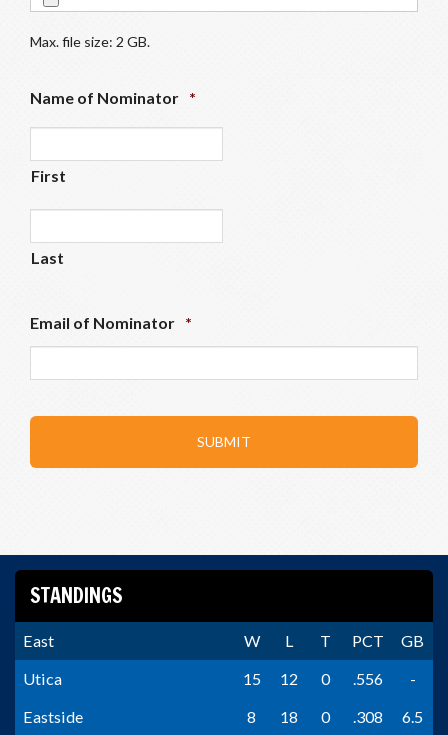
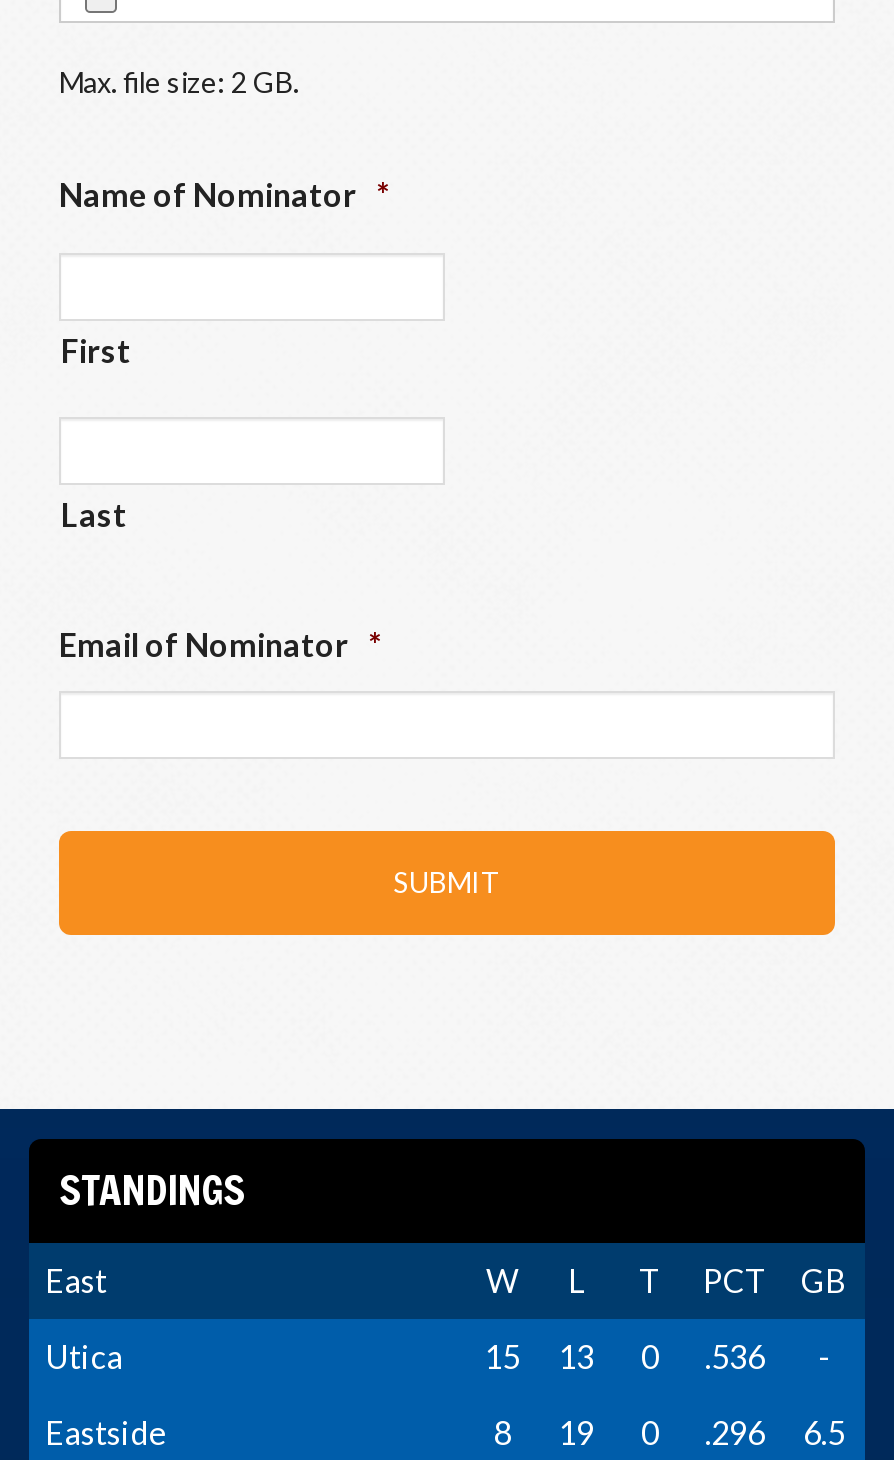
[279,669,297,688] 12 -> [558,1337,594,1375] 13
[353,669,383,688] .556 -> [705,1337,765,1375] .536
[279,707,297,726] 18 -> [558,1413,594,1451] 19
[353,707,383,726] .308 -> [705,1413,765,1451] .296

